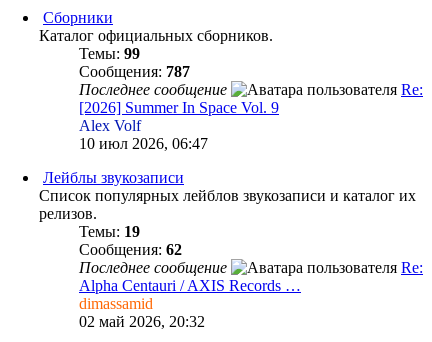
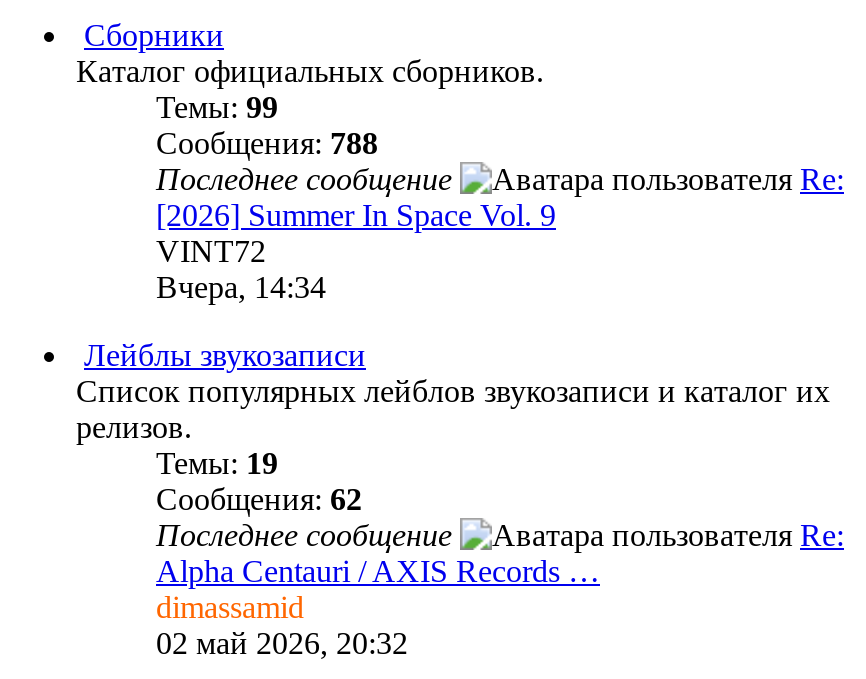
[79,63,190,80] Сообщения: 787 -> [156,126,378,160] Сообщения: 788
[79,117,208,152] Alex Volf | 10 июл 2026, 06:47 -> [156,234,326,304] VINT72 | Вчера, 14:34

